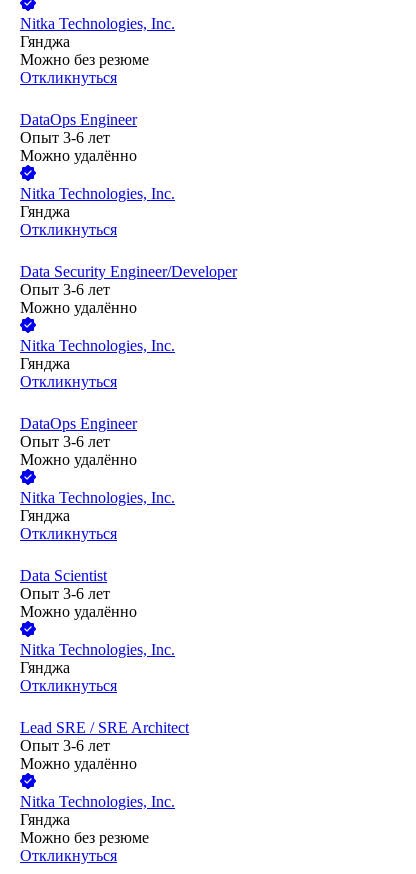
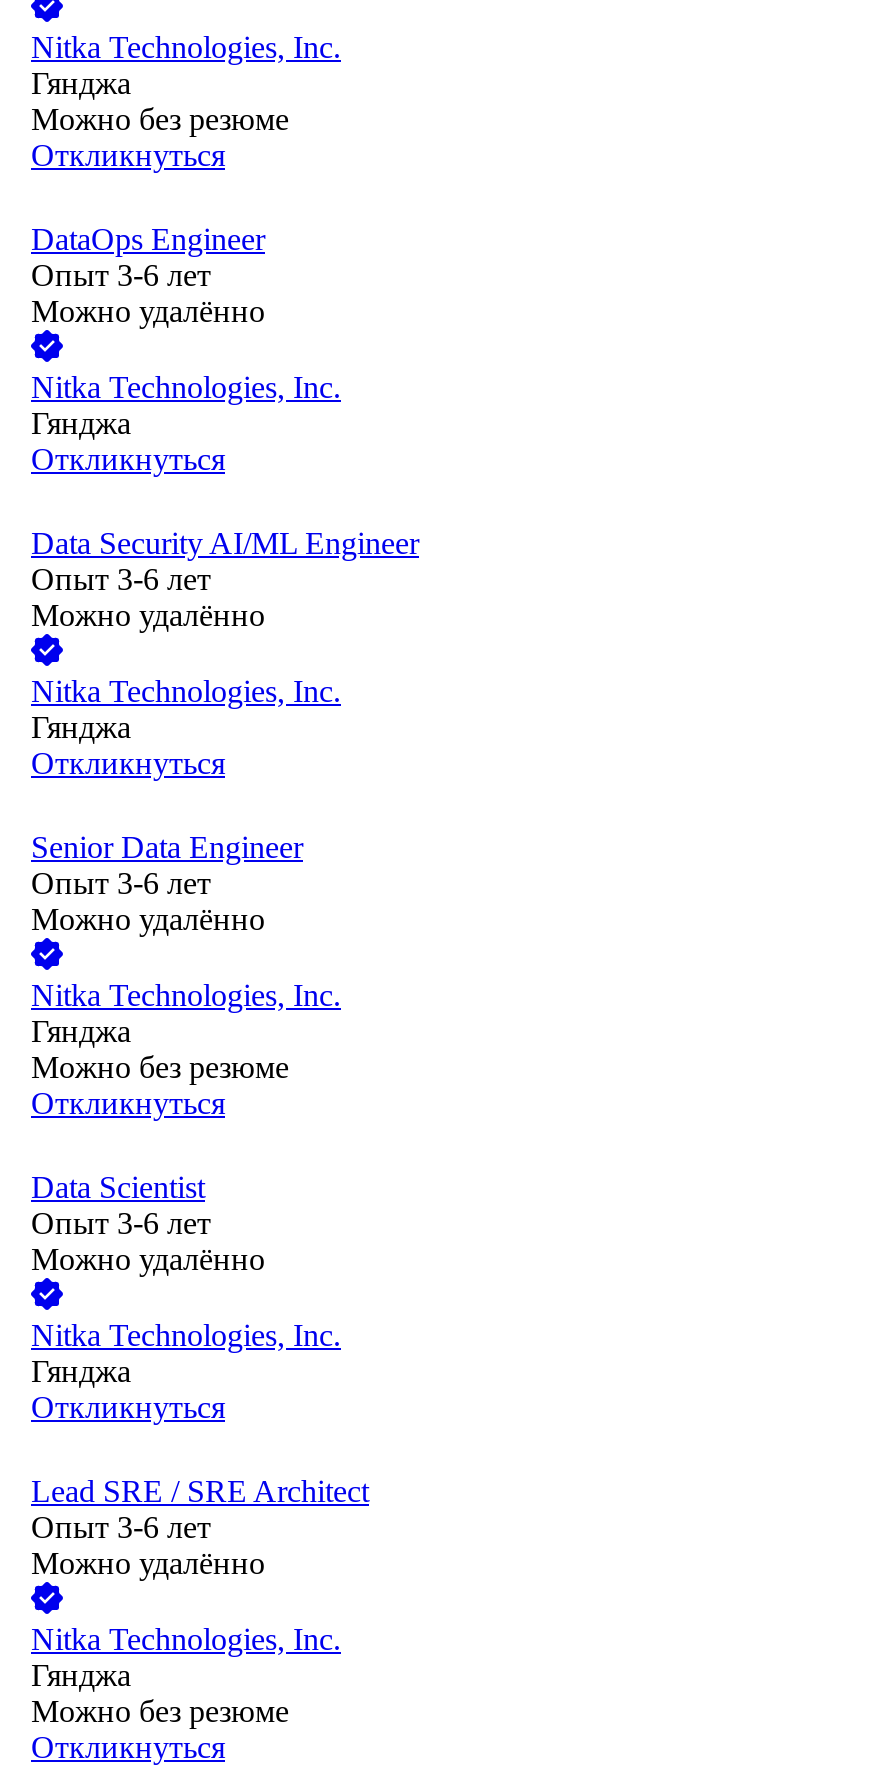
[20,263,237,280] Data Security Engineer/Developer -> [31,527,419,561] Data Security AI/ML Engineer
[20,415,137,432] DataOps Engineer -> [31,831,303,865] Senior Data Engineer
none -> [31,1051,289,1085] Можно без резюме

